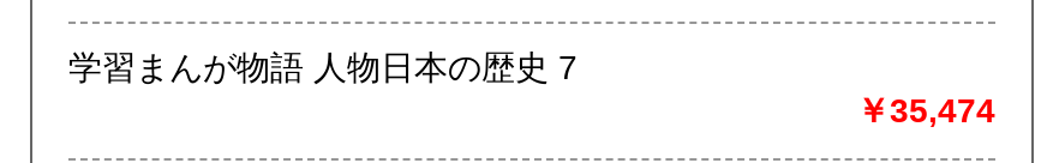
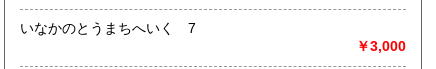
[68,49,995,130] 学習まんが物語 人物日本の歴史 7 | ￥35,474 -> [20,20,406,54] いなかのとうまちへいく 7 | ￥3,000

